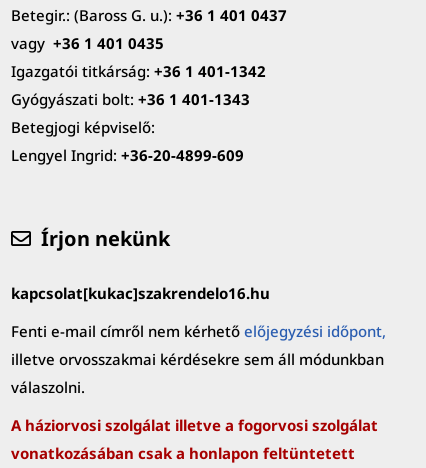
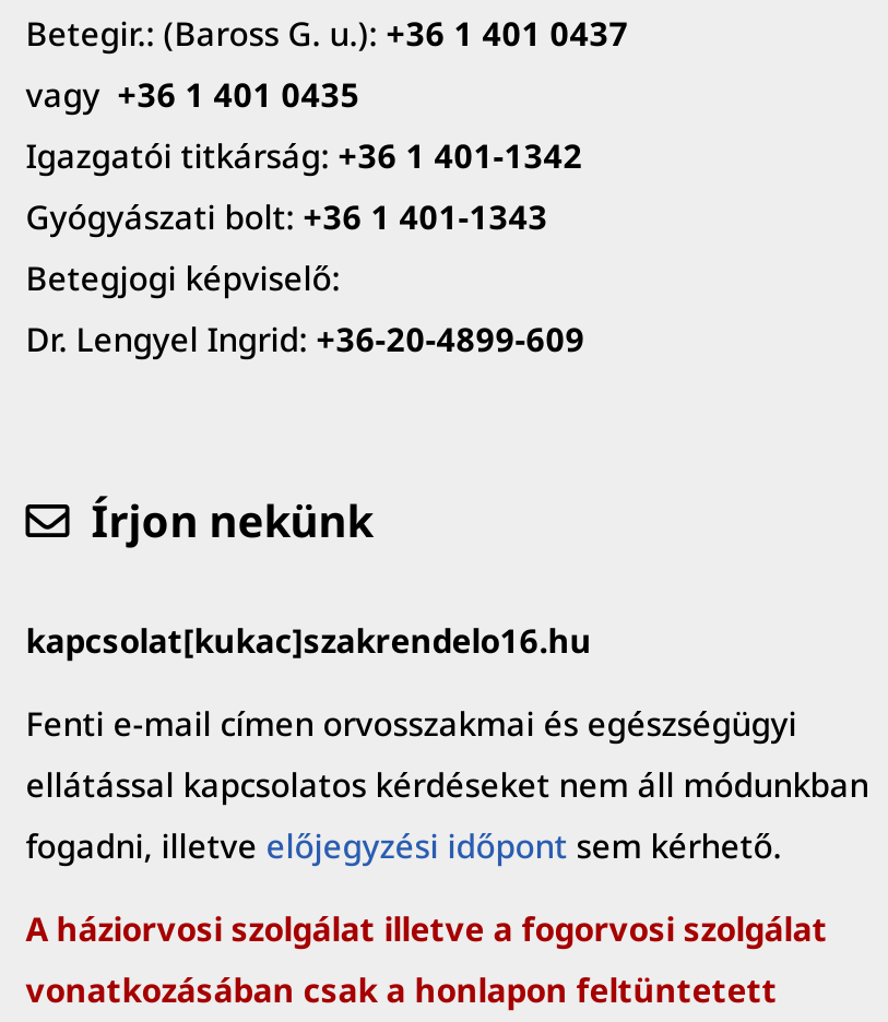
[11,145,244,165] Lengyel Ingrid: +36-20-4899-609 -> [26,318,585,361] Dr. Lengyel Ingrid: +36-20-4899-609
[11,321,386,397] Fenti e-mail címről nem kérhető előjegyzési időpont, | illetve orvosszakmai kérdésekre sem áll módunkban | válaszolni. -> [26,702,869,868] Fenti e-mail címen orvosszakmai és egészségügyi | ellátással kapcsolatos kérdéseket nem áll módunkban | fogadni, illetve előjegyzési időpont sem kérhető.

